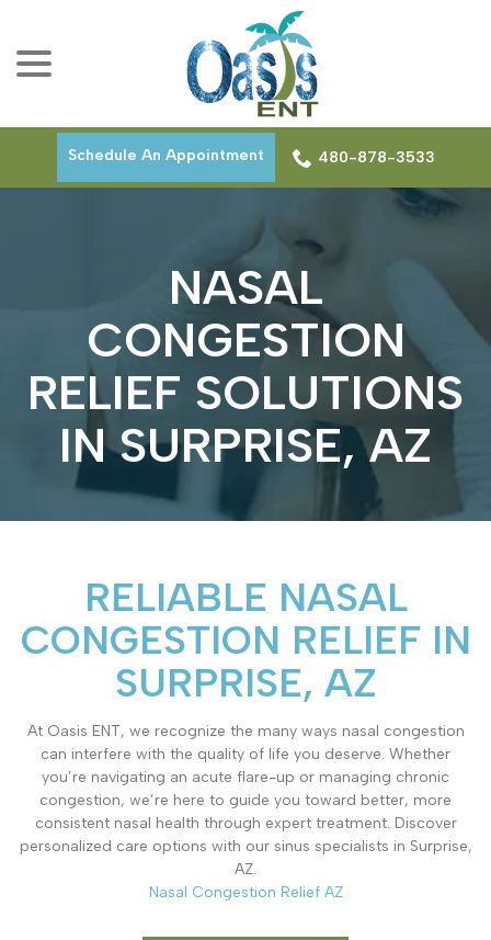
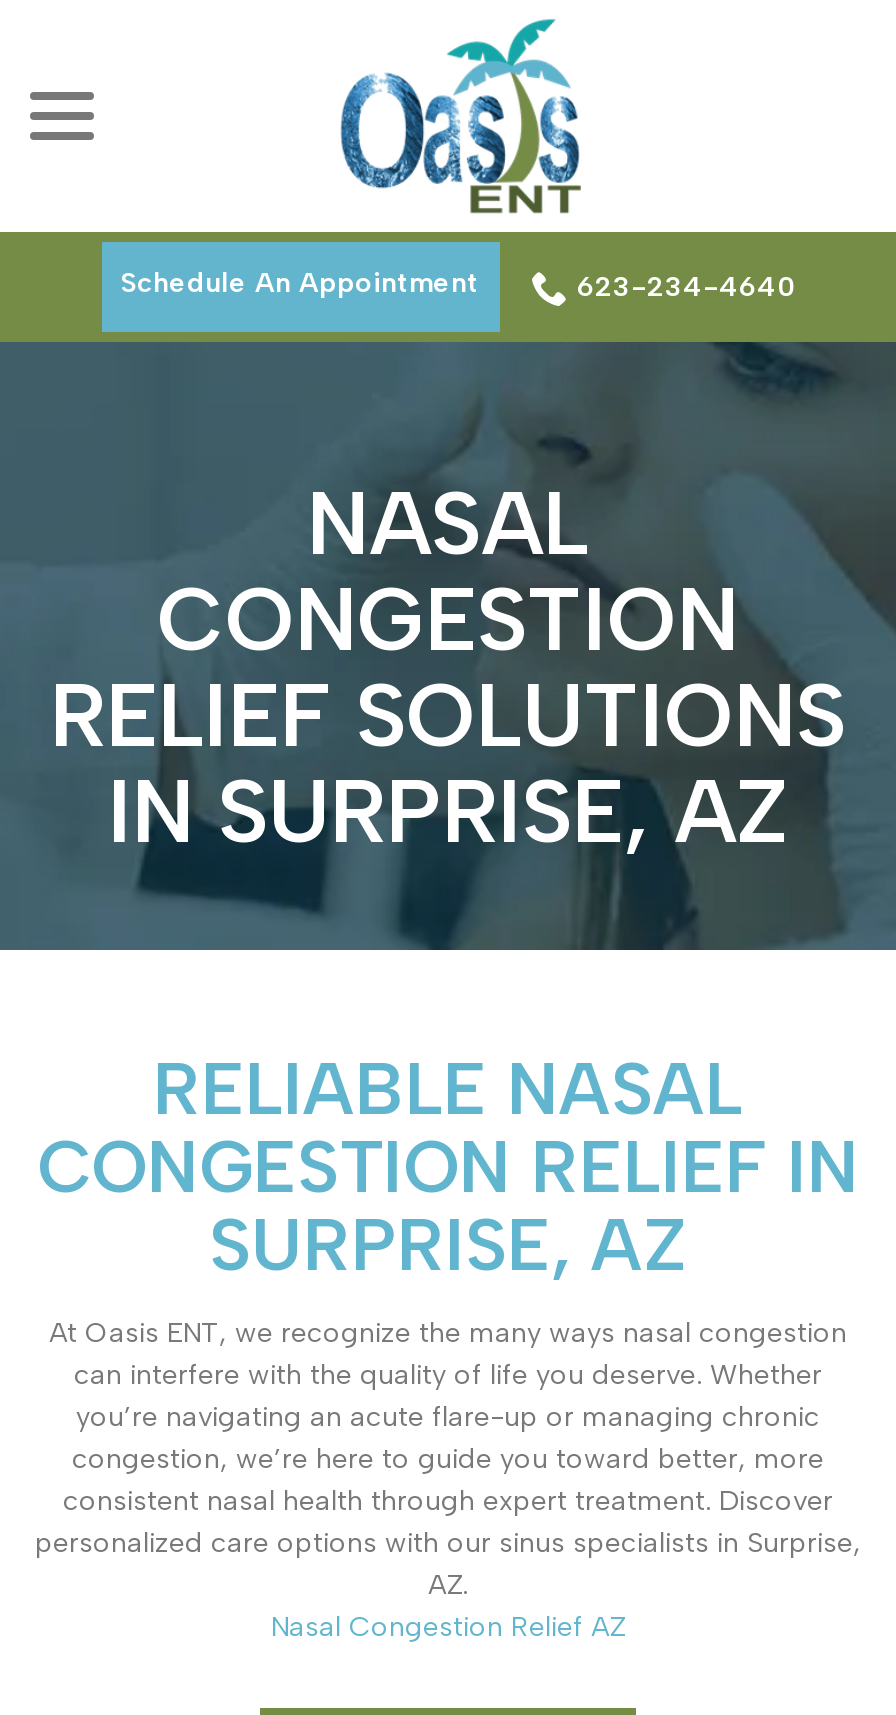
[317,148,435,167] 480-878-3533 -> [577,270,795,304] 623-234-4640

